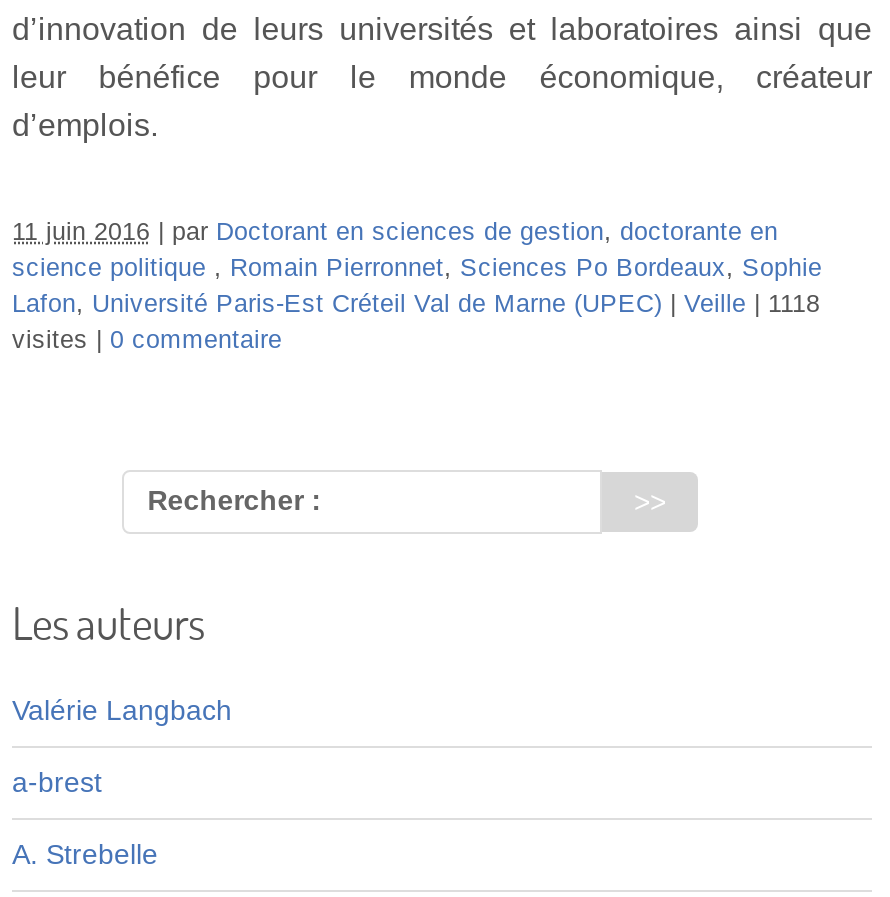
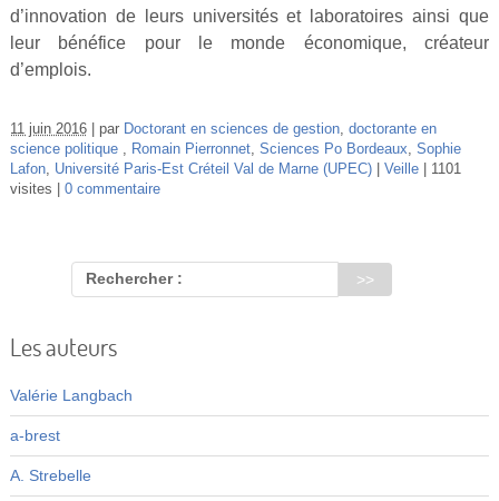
[12,289,820,317] Lafon, Université Paris-Est Créteil Val de Marne (UPEC) Veille 1118 -> [10,161,461,176] Lafon, Université Paris-Est Créteil Val de Marne (UPEC) Veille 1101

